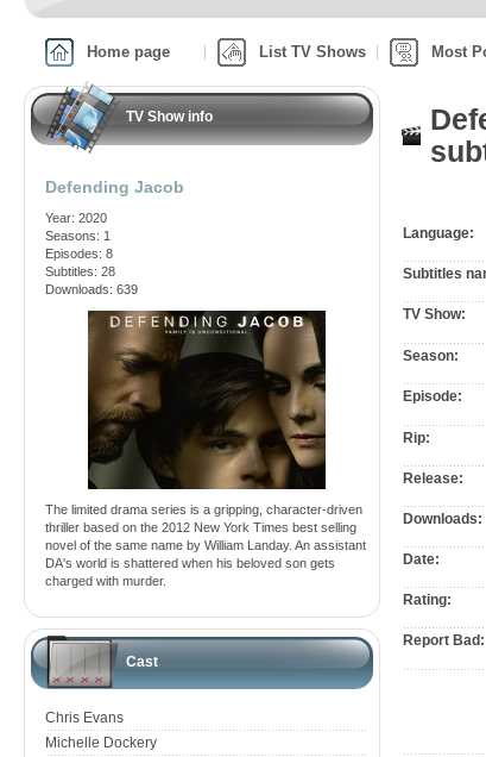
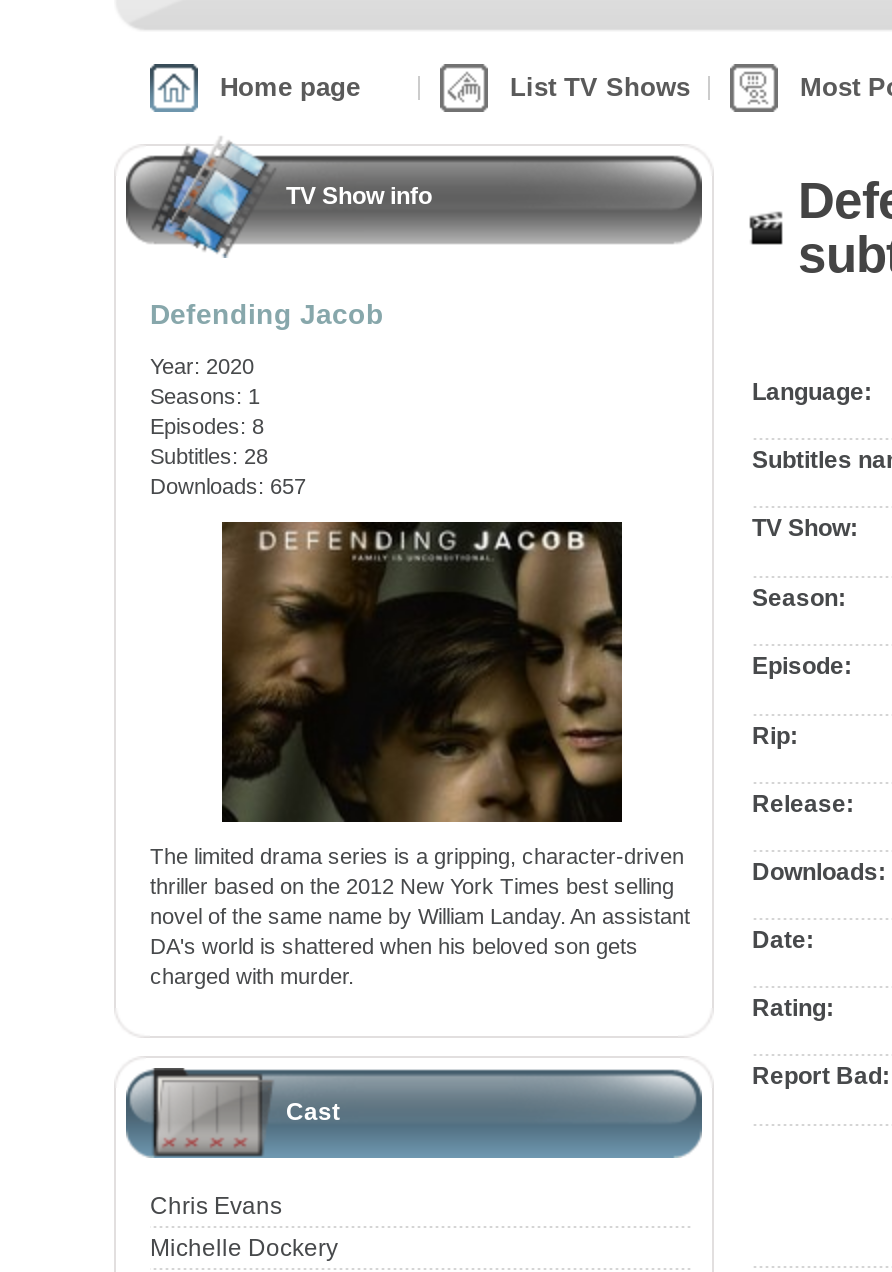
[45,282,138,296] Downloads: 639 -> [150,474,306,498] Downloads: 657

